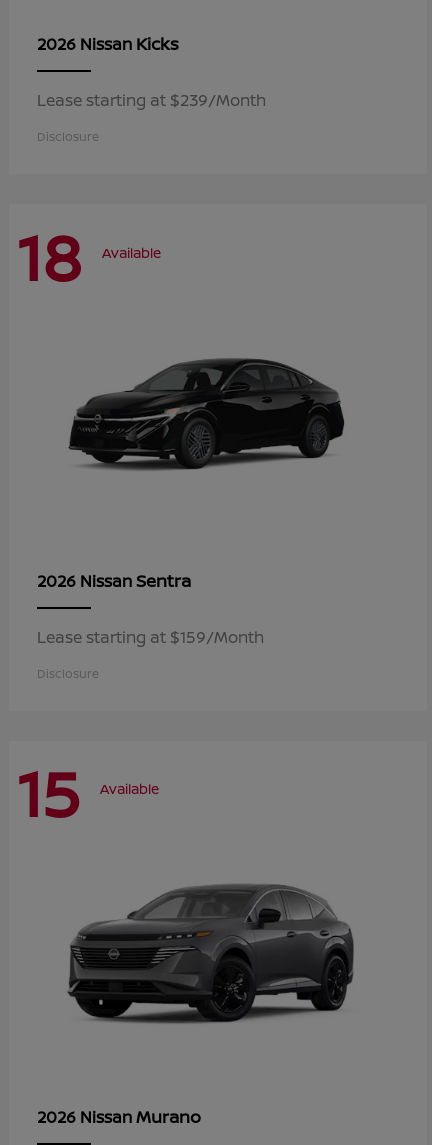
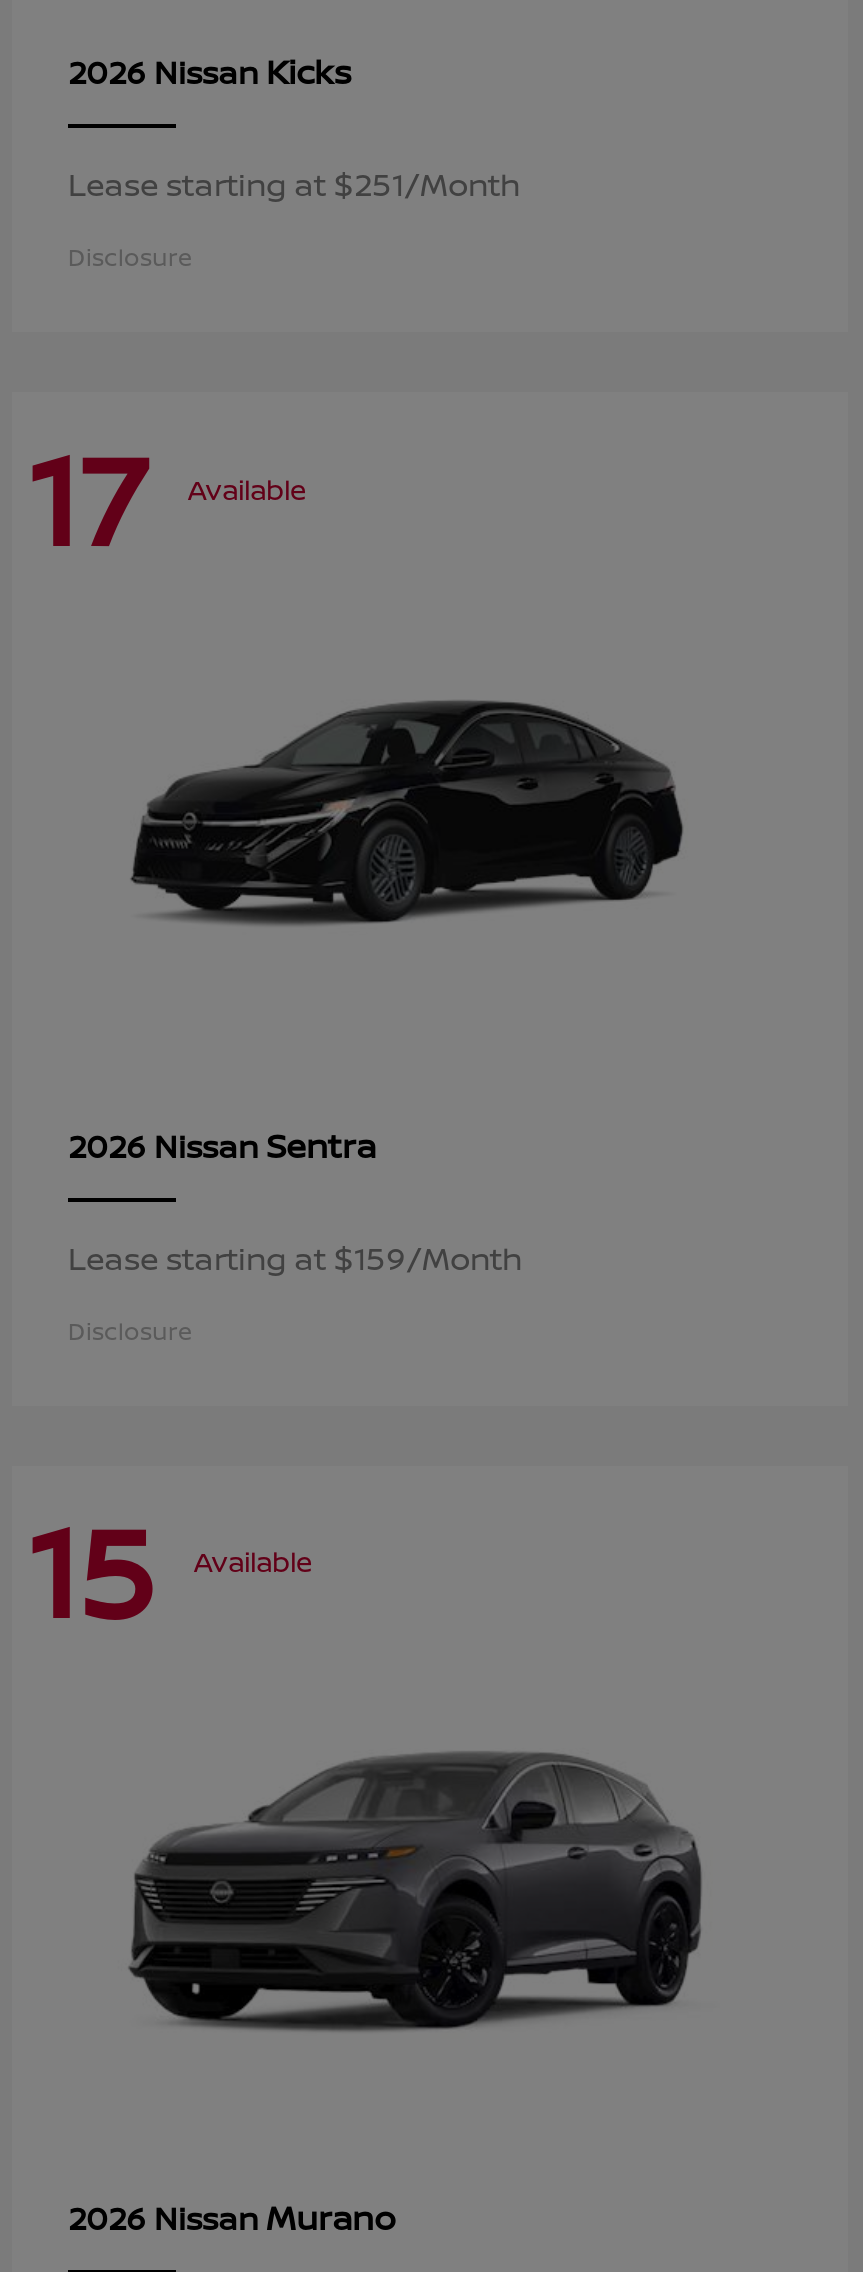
[37,89,266,111] Lease starting at $239/Month -> [68,163,520,207] Lease starting at $251/Month
[17,213,161,300] 18 Available -> [28,410,306,584] 17 Available

